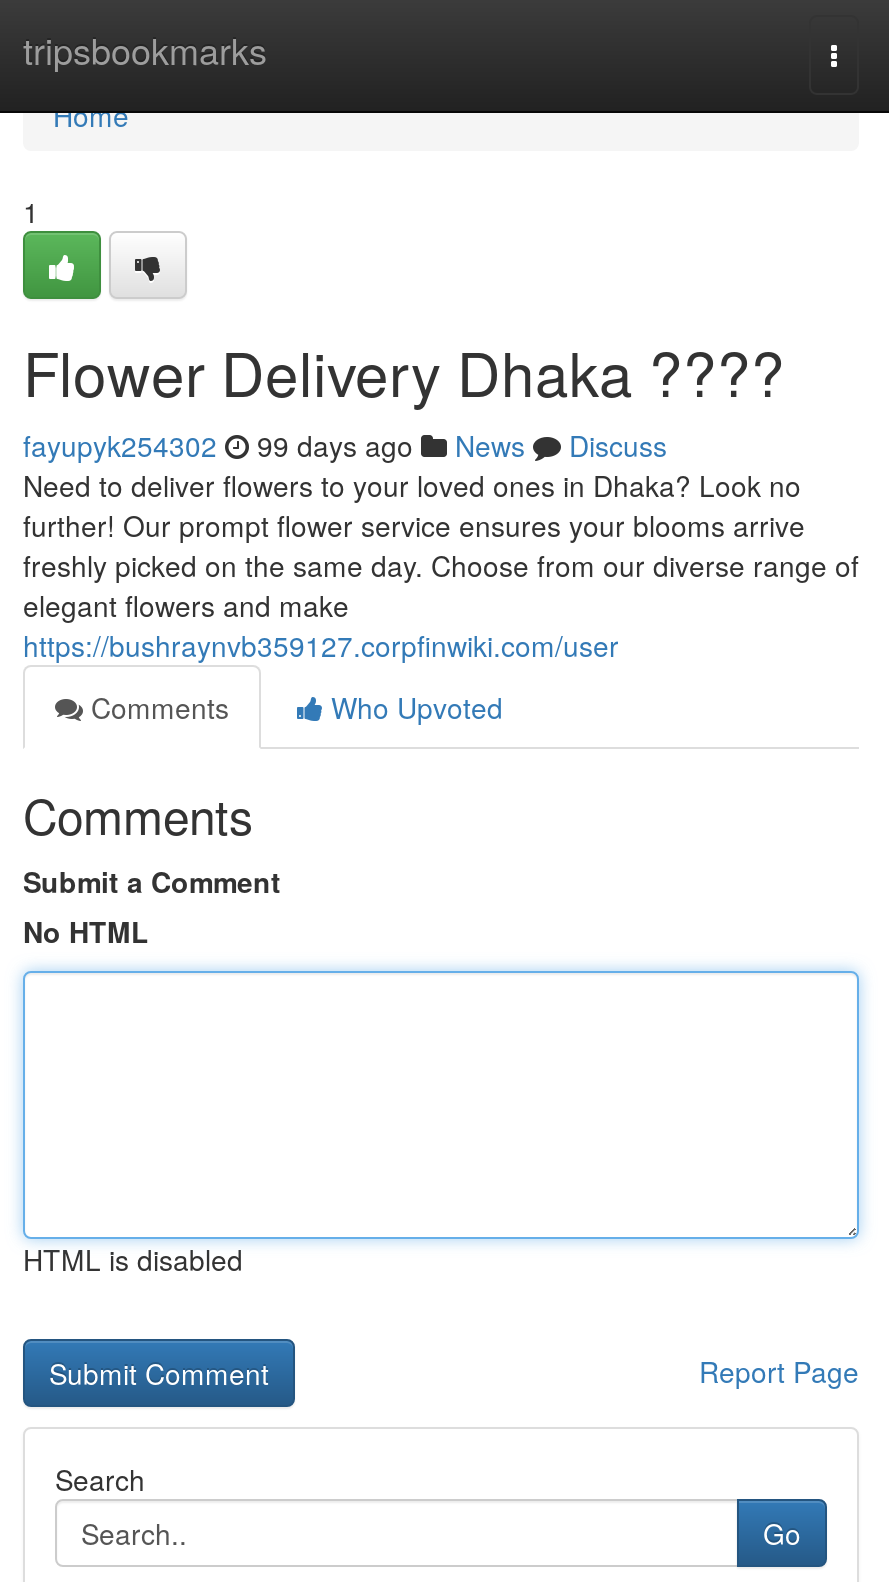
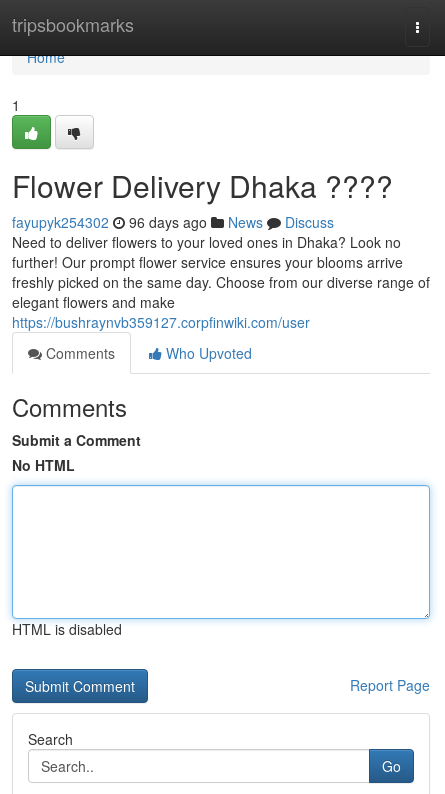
[23,425,667,465] fayupyk254302 99 days ago News Discuss -> [12,212,334,232] fayupyk254302 96 days ago News Discuss

